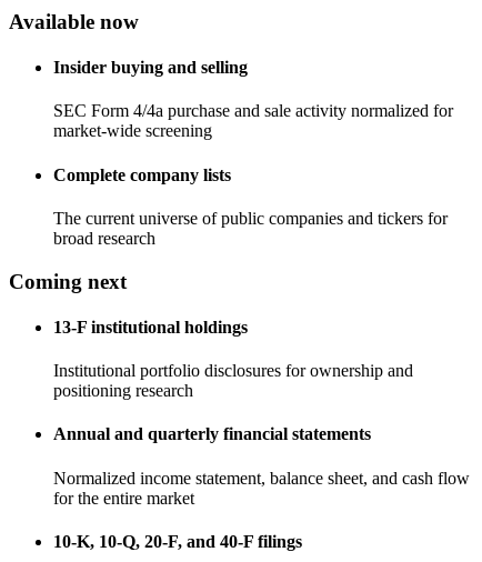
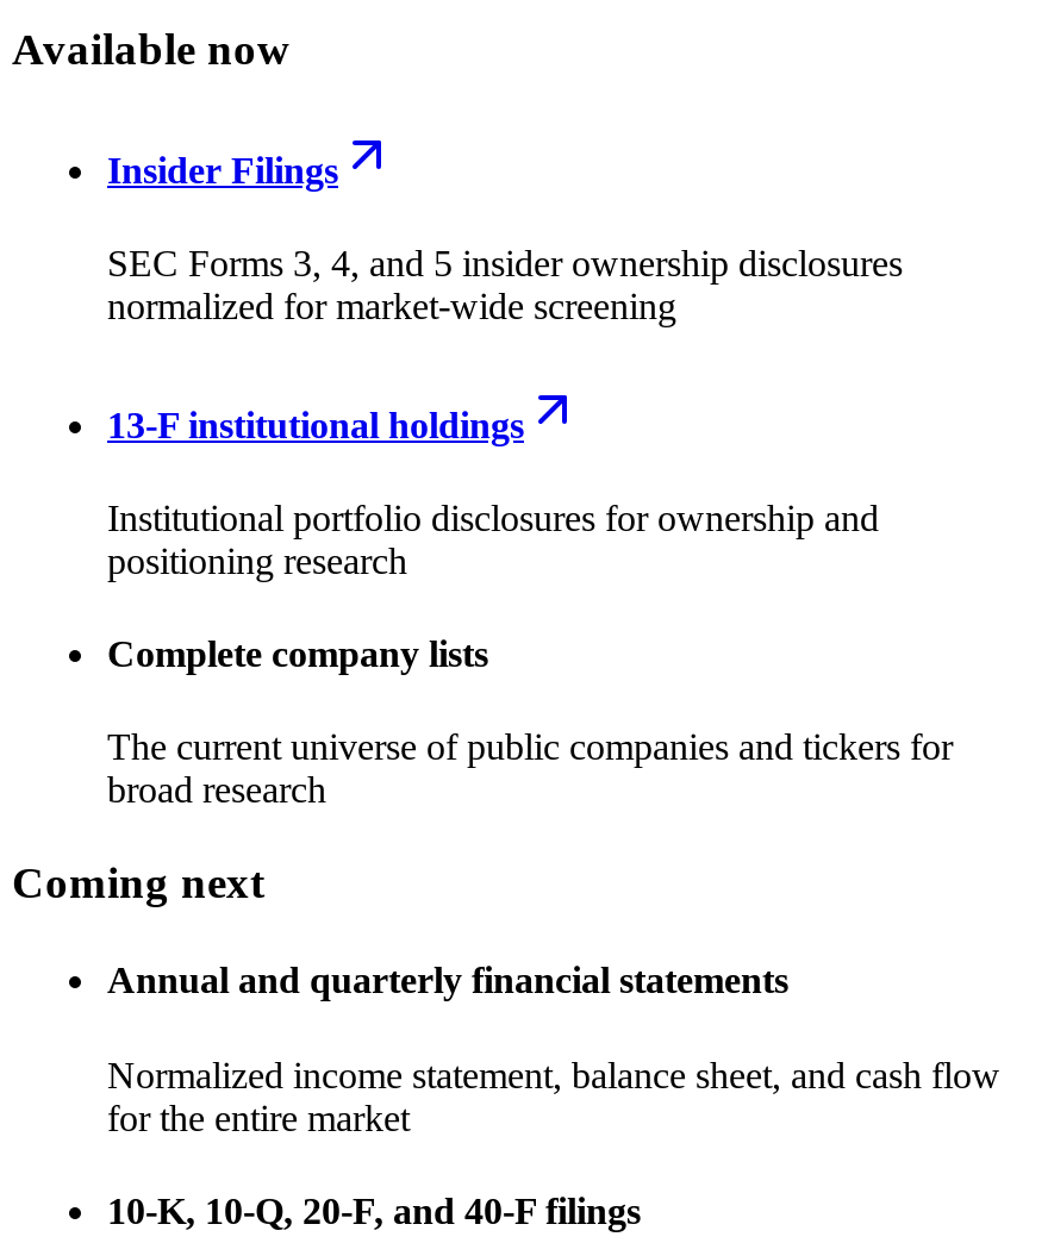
[53,58,453,140] Insider buying and selling | SEC Form 4/4a purchase and sale activity normalized for | market-wide screening -> [107,150,903,327] Insider Filings | SEC Forms 3, 4, and 5 insider ownership disclosures | normalized for market-wide screening
moved [9,165,448,293] -> [12,634,953,907]: Complete company lists | The current universe of public companies and tickers for | broad research | Coming next
moved [53,317,413,400] -> [107,404,879,581]: 13-F institutional holdings | Institutional portfolio disclosures for ownership and | positioning research

